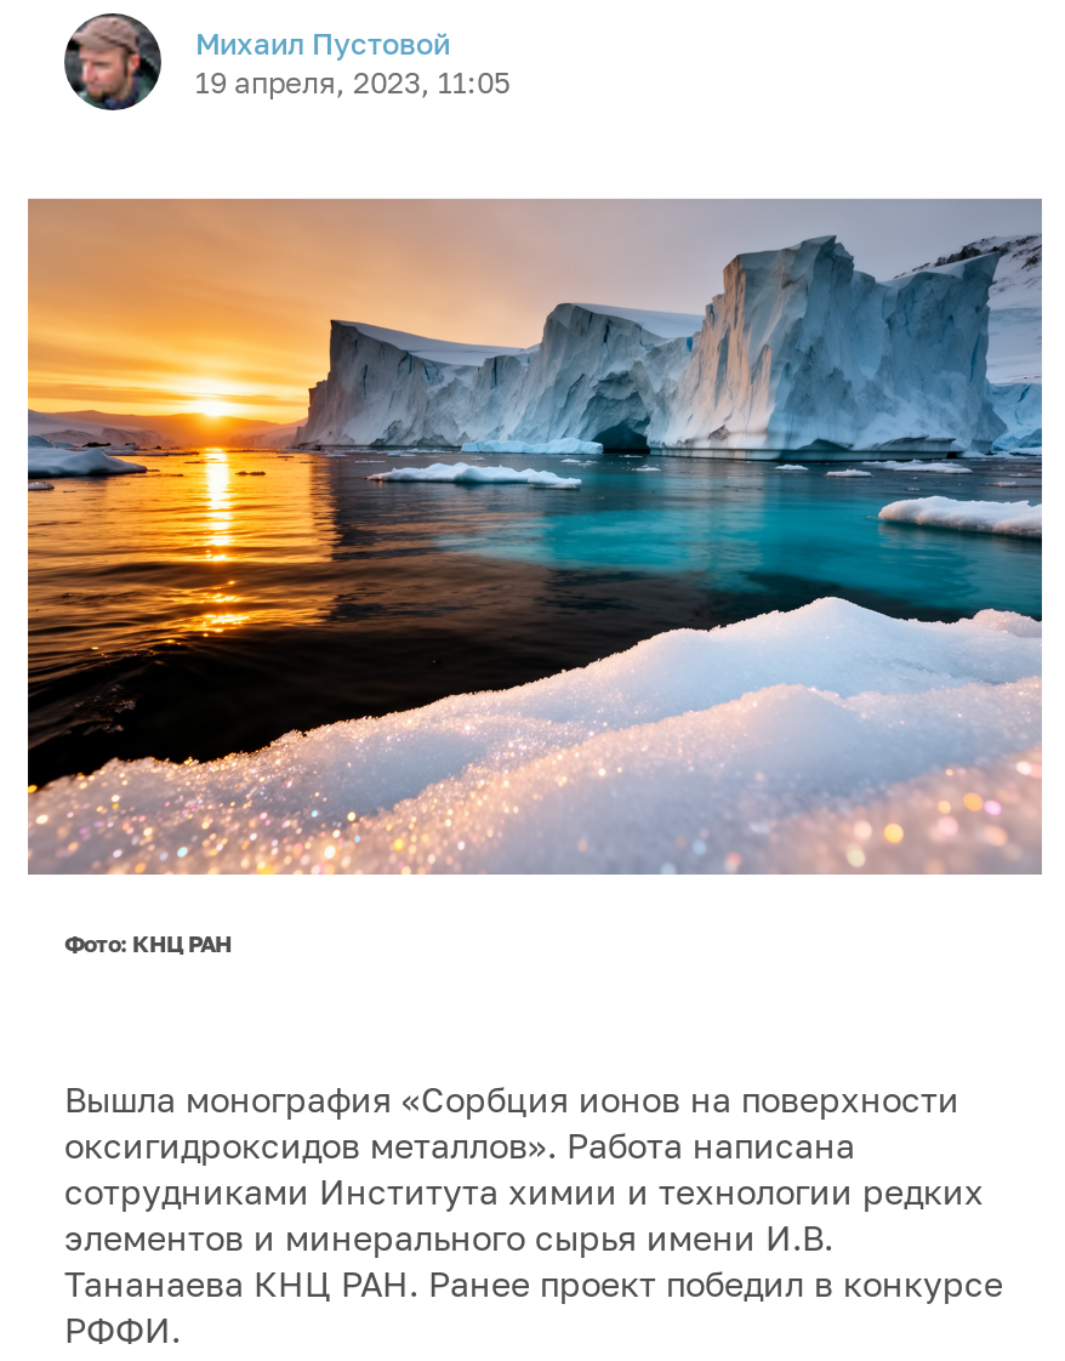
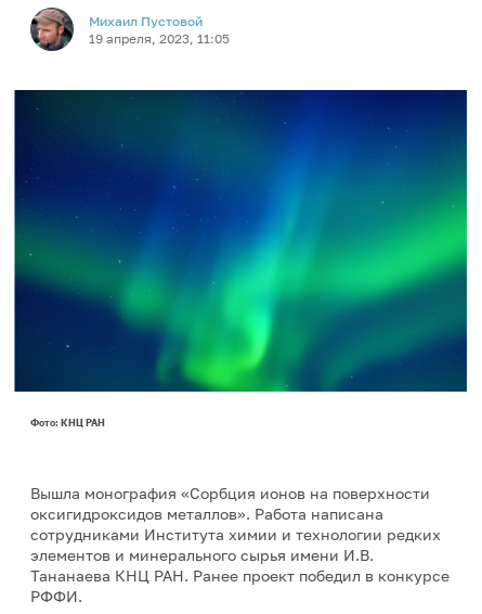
[25,198,1044,877] [image] -> [13,89,468,393] [image]

